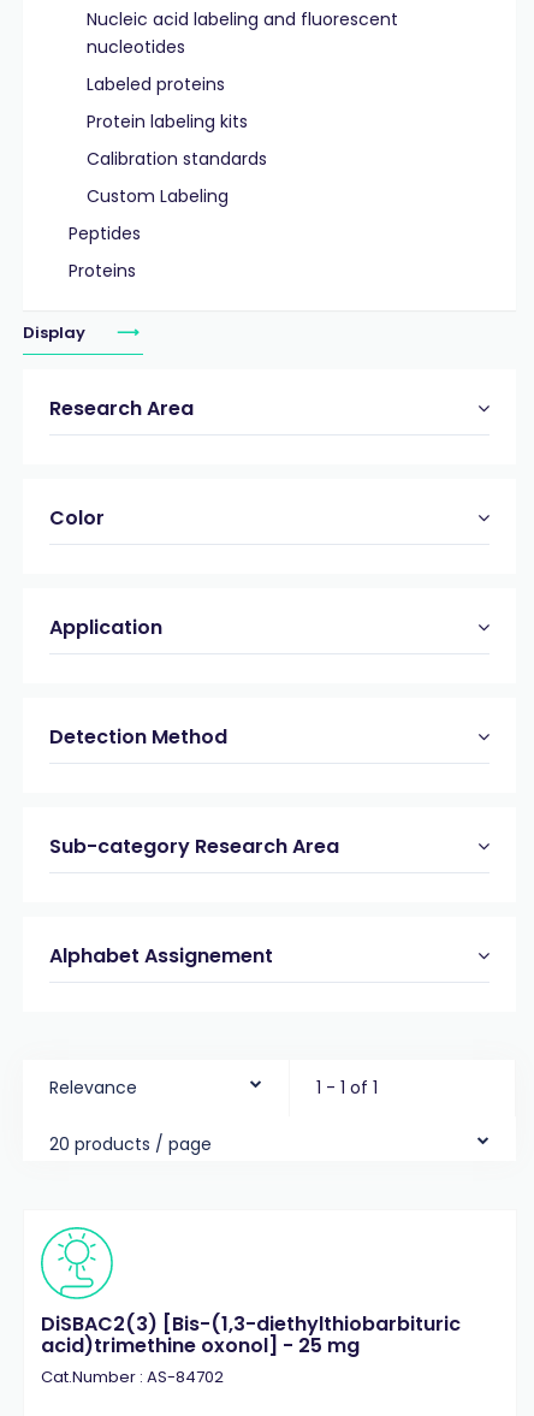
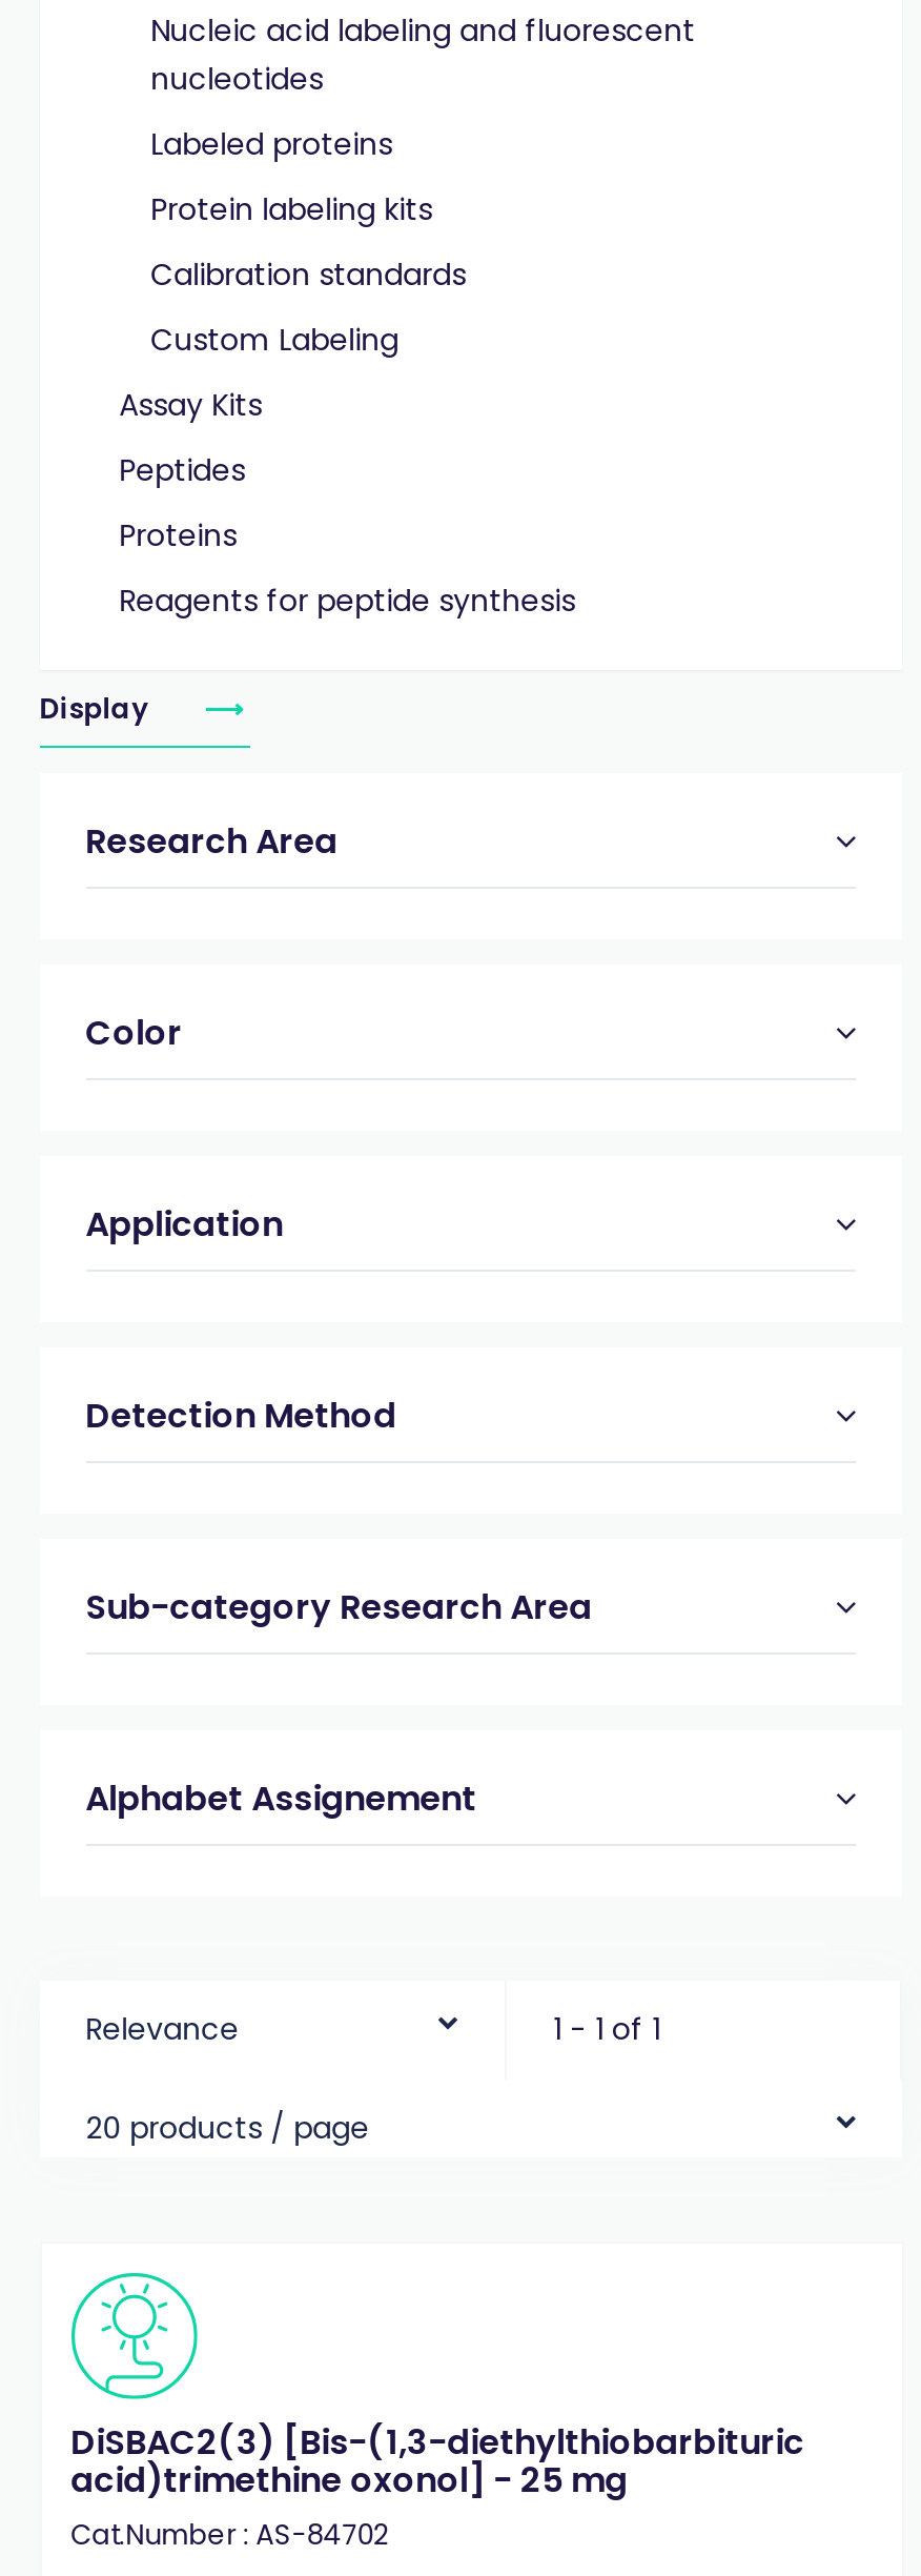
none -> [119,384,262,426] Assay Kits
none -> [119,580,576,622] Reagents for peptide synthesis

